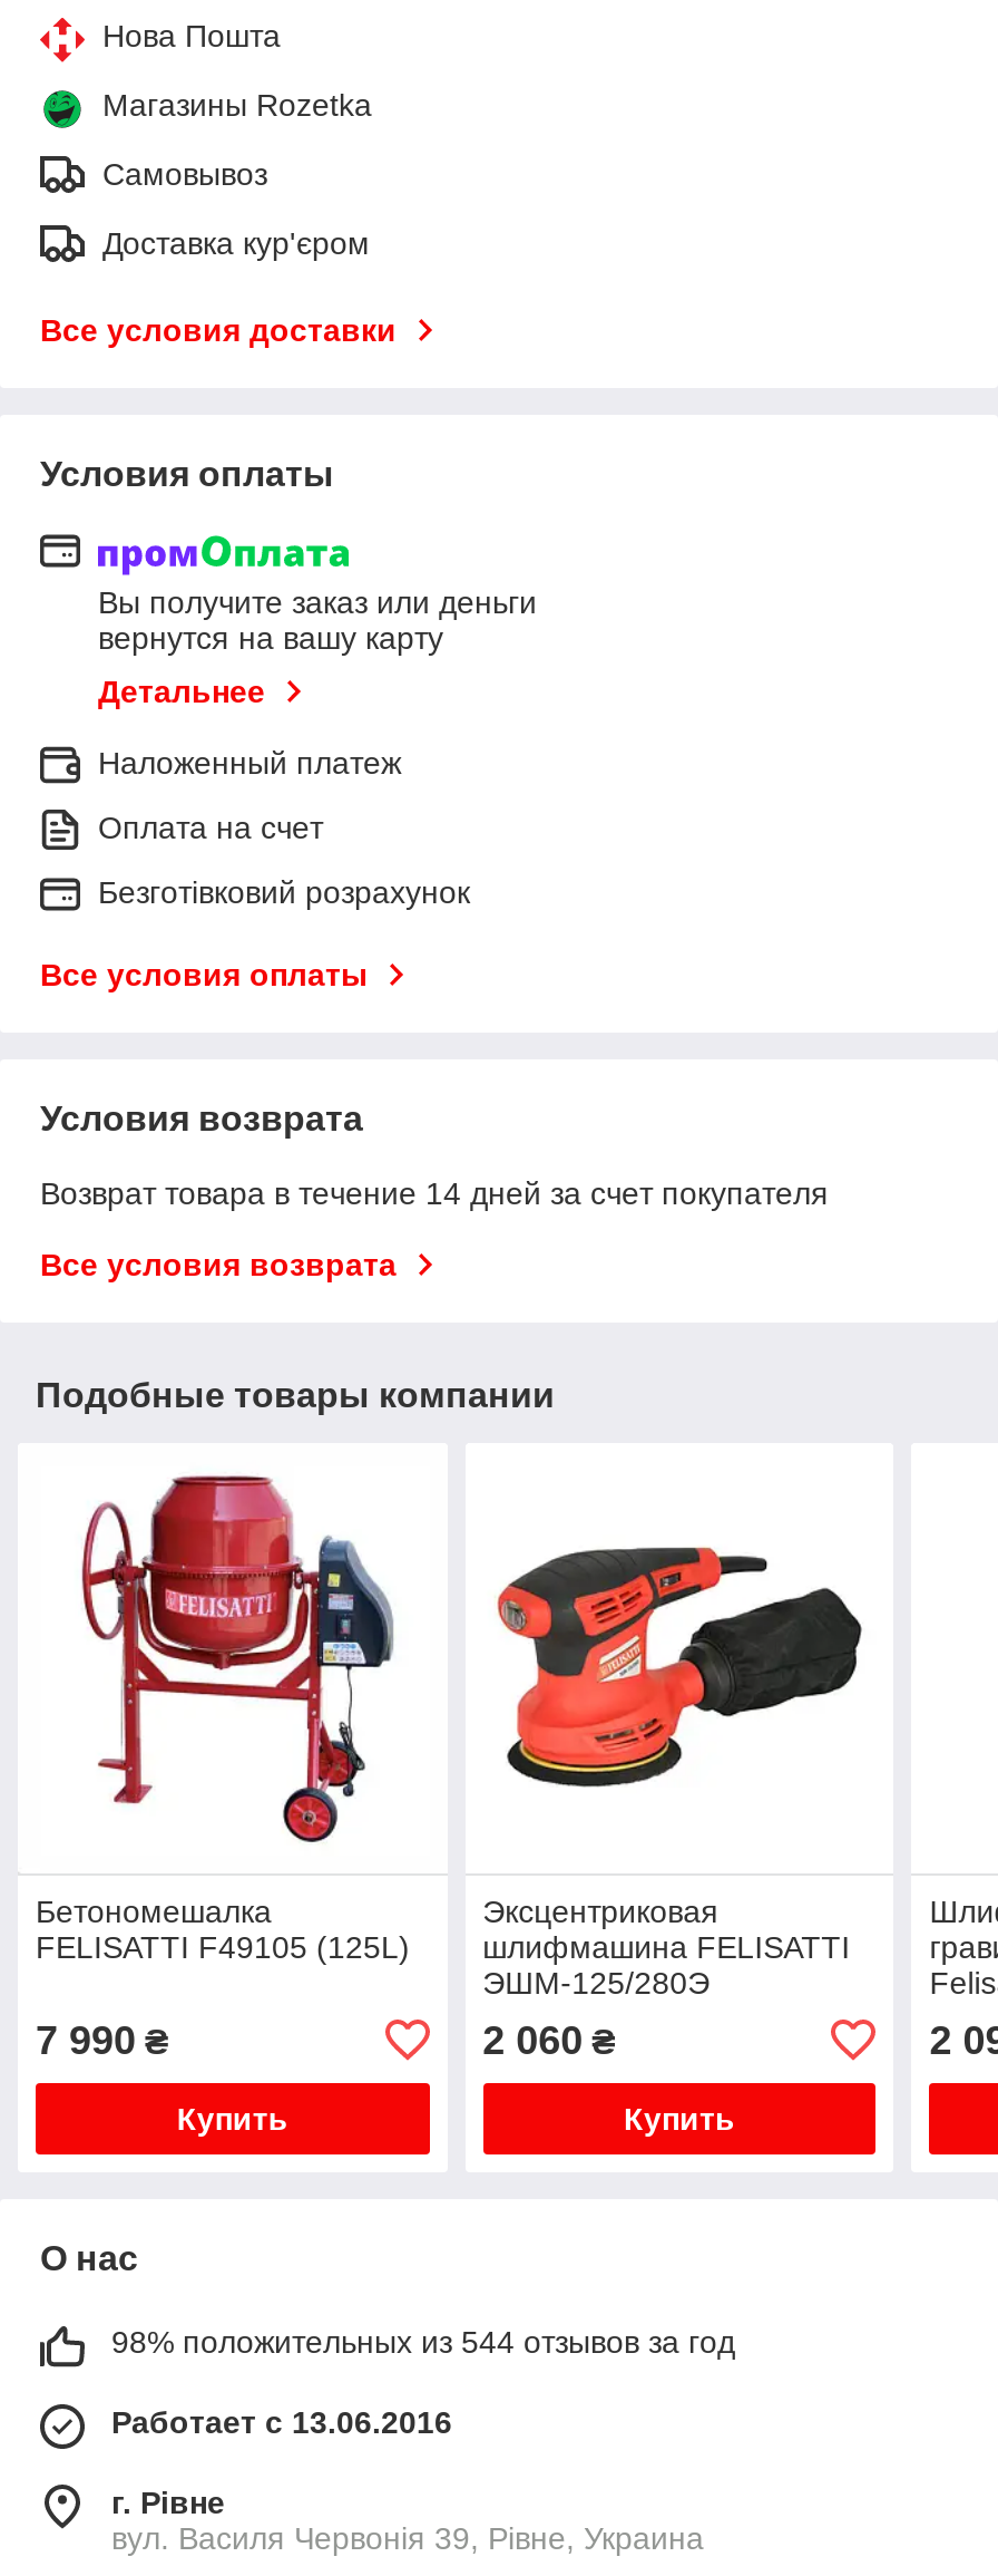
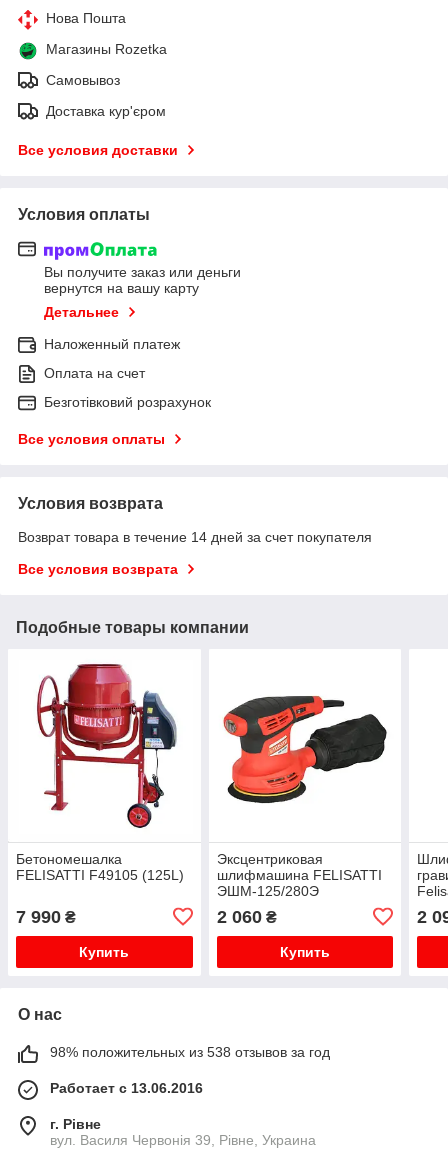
[111,2324,735,2359] 98% положительных из 544 отзывов за год -> [50,1044,330,1060] 98% положительных из 538 отзывов за год

